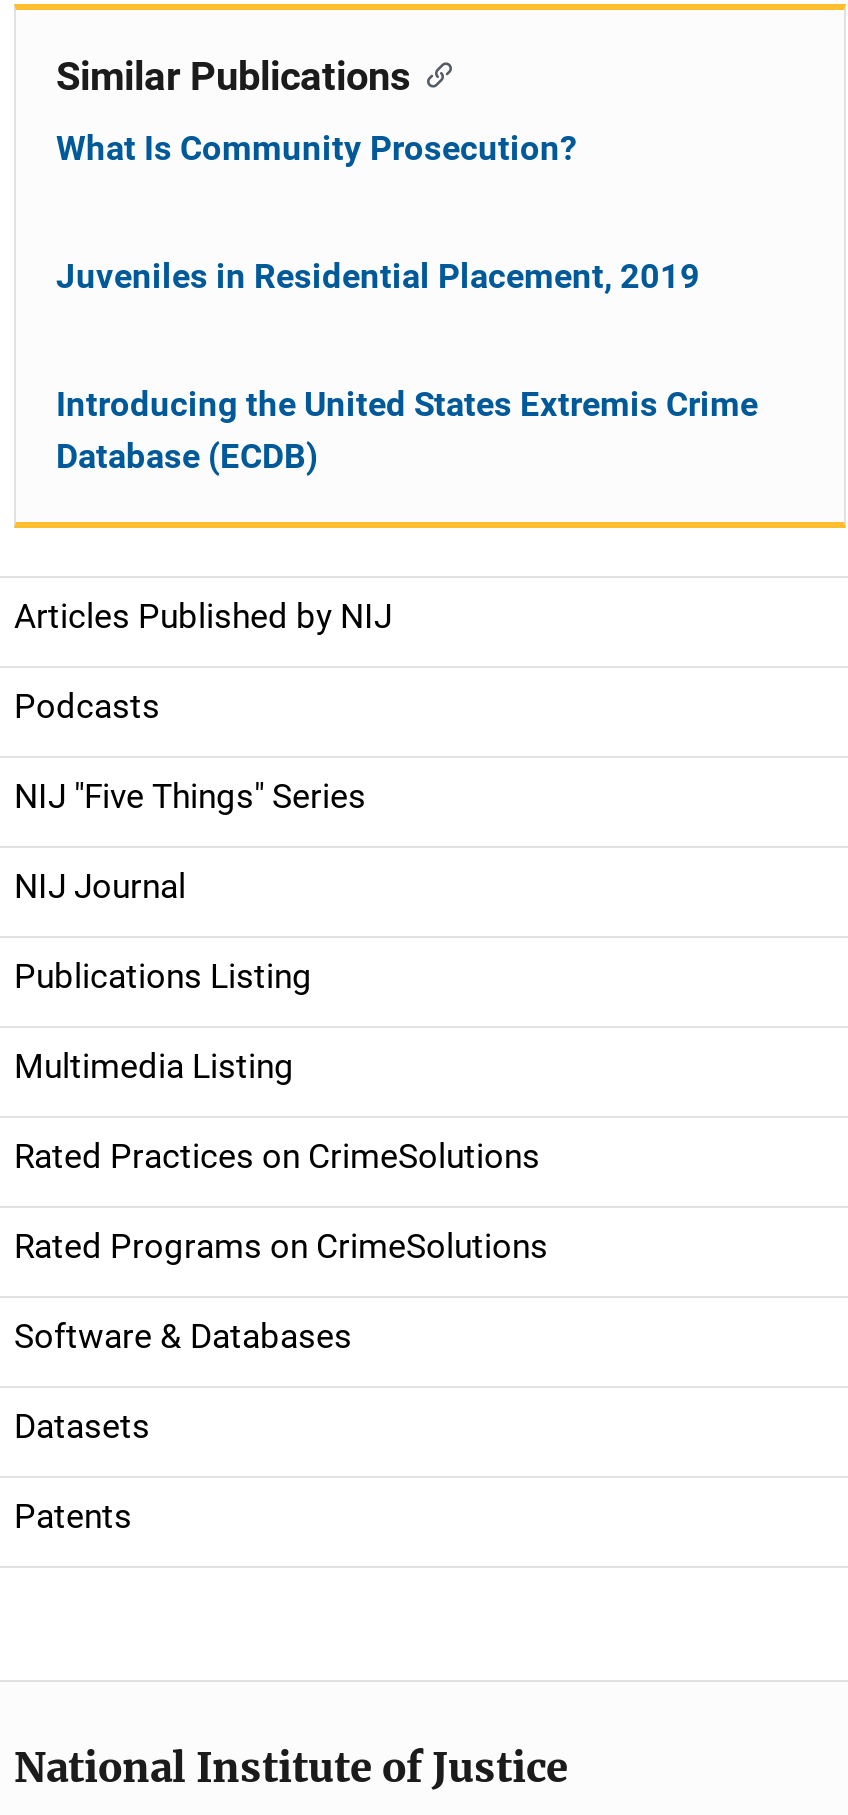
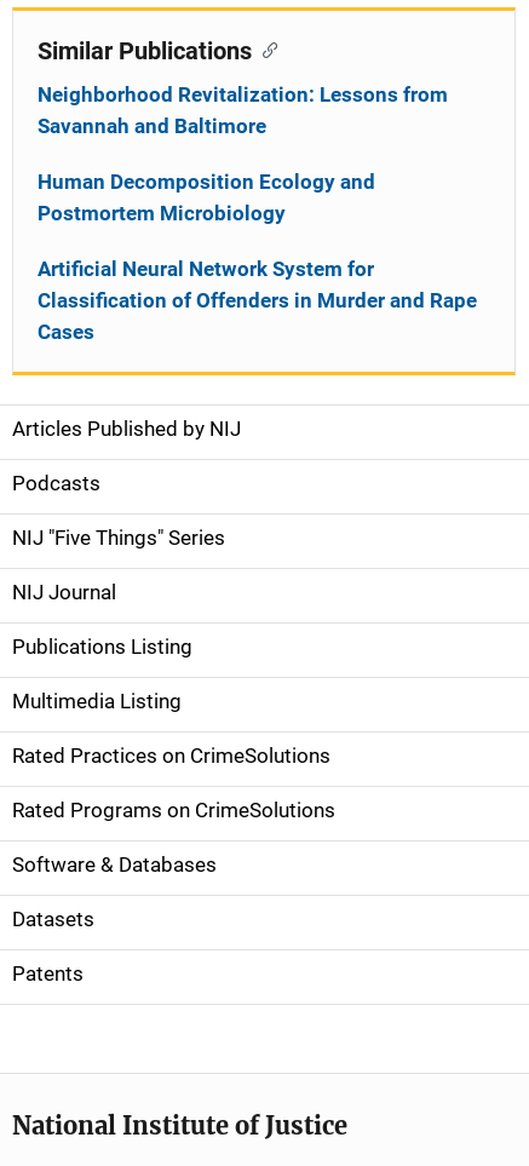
[56,128,576,168] What Is Community Prosecution? -> [38,82,448,138] Neighborhood Revitalization: Lessons from | Savannah and Baltimore
[56,256,700,296] Juveniles in Residential Placement, 2019 -> [38,170,375,225] Human Decomposition Ecology and | Postmortem Microbiology
[56,384,758,476] Introducing the United States Extremis Crime | Database (ECDB) -> [38,257,477,344] Artificial Neural Network System for | Classification of Offenders in Murder and Rape | Cases

